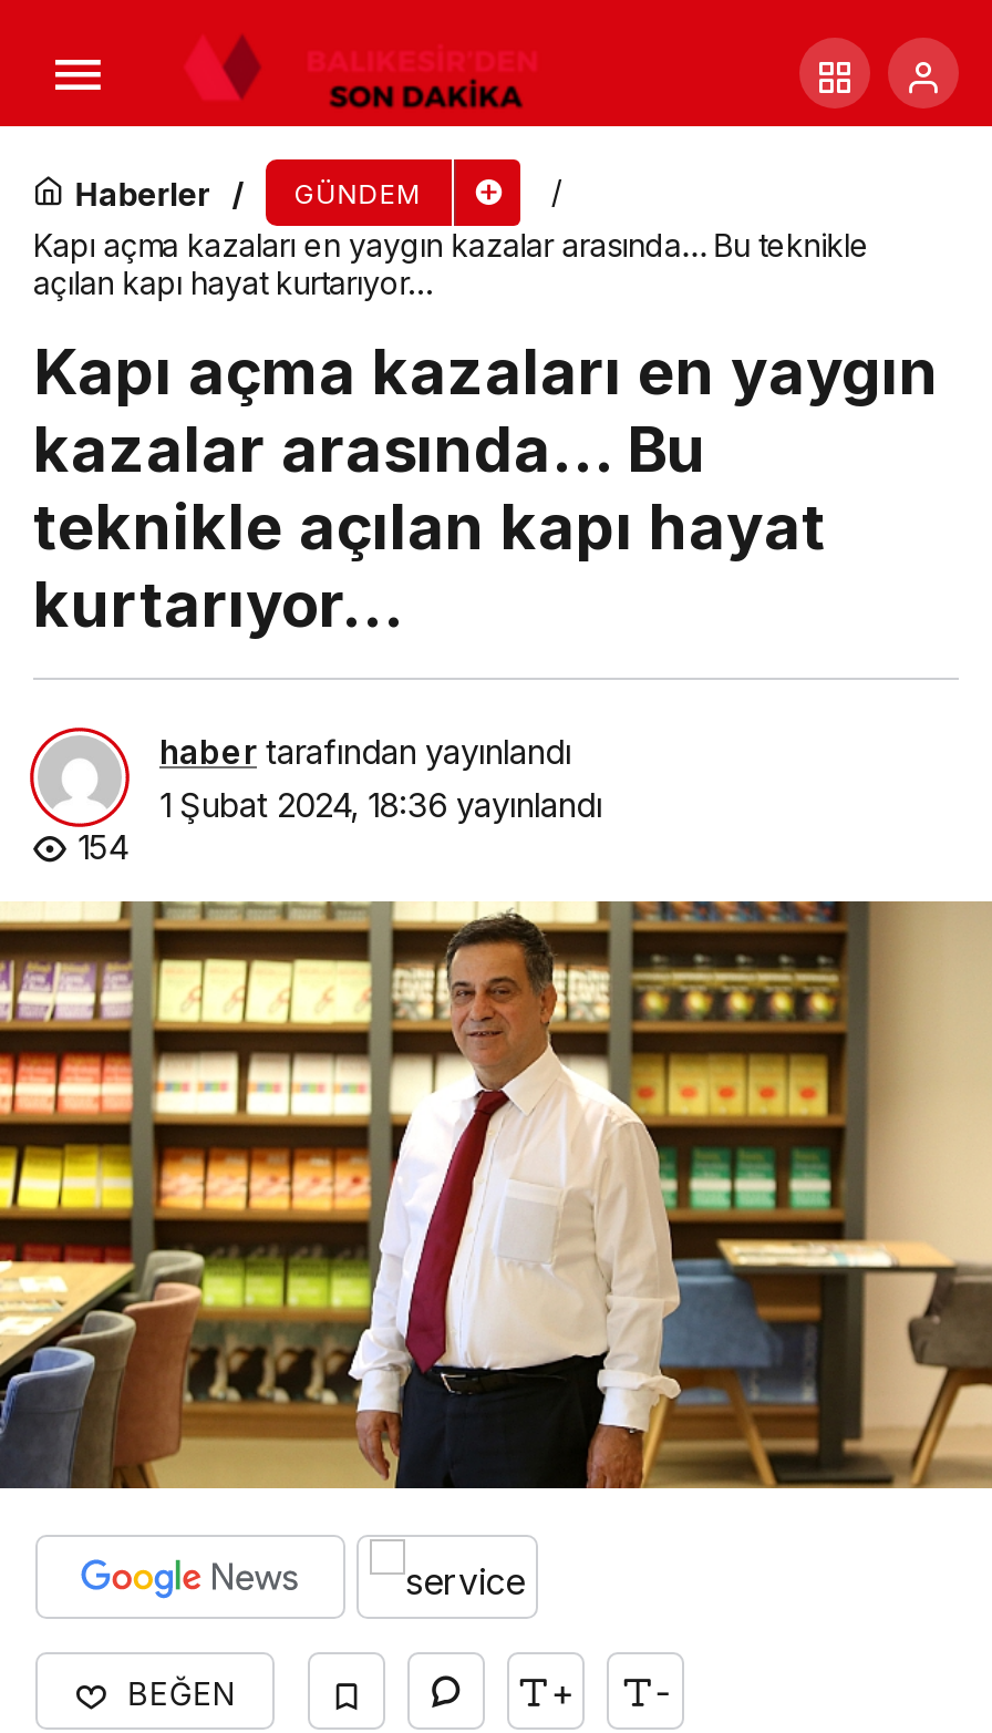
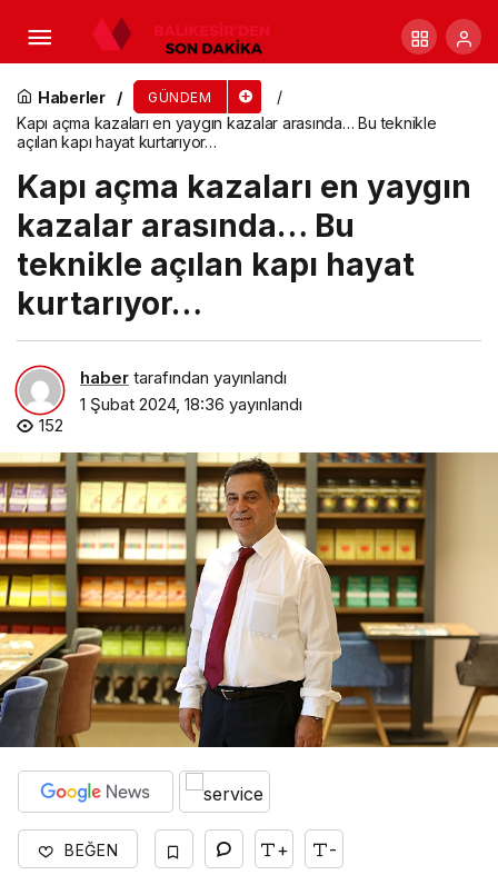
[77,825,128,867] 154 -> [39,414,63,435] 152

